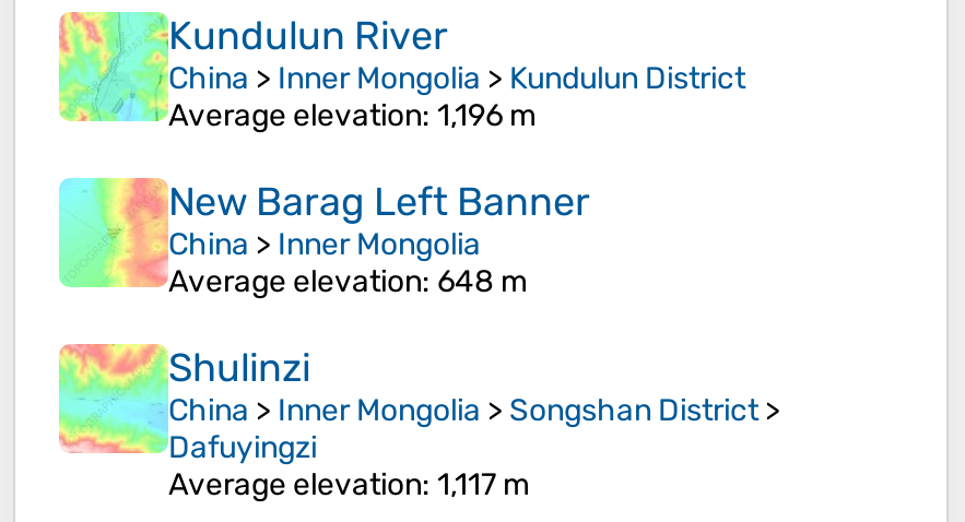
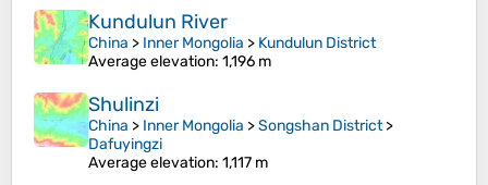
[57,176,590,301] [image] | New Barag Left Banner | China > Inner Mongolia | Average elevation: 648 m -> none

